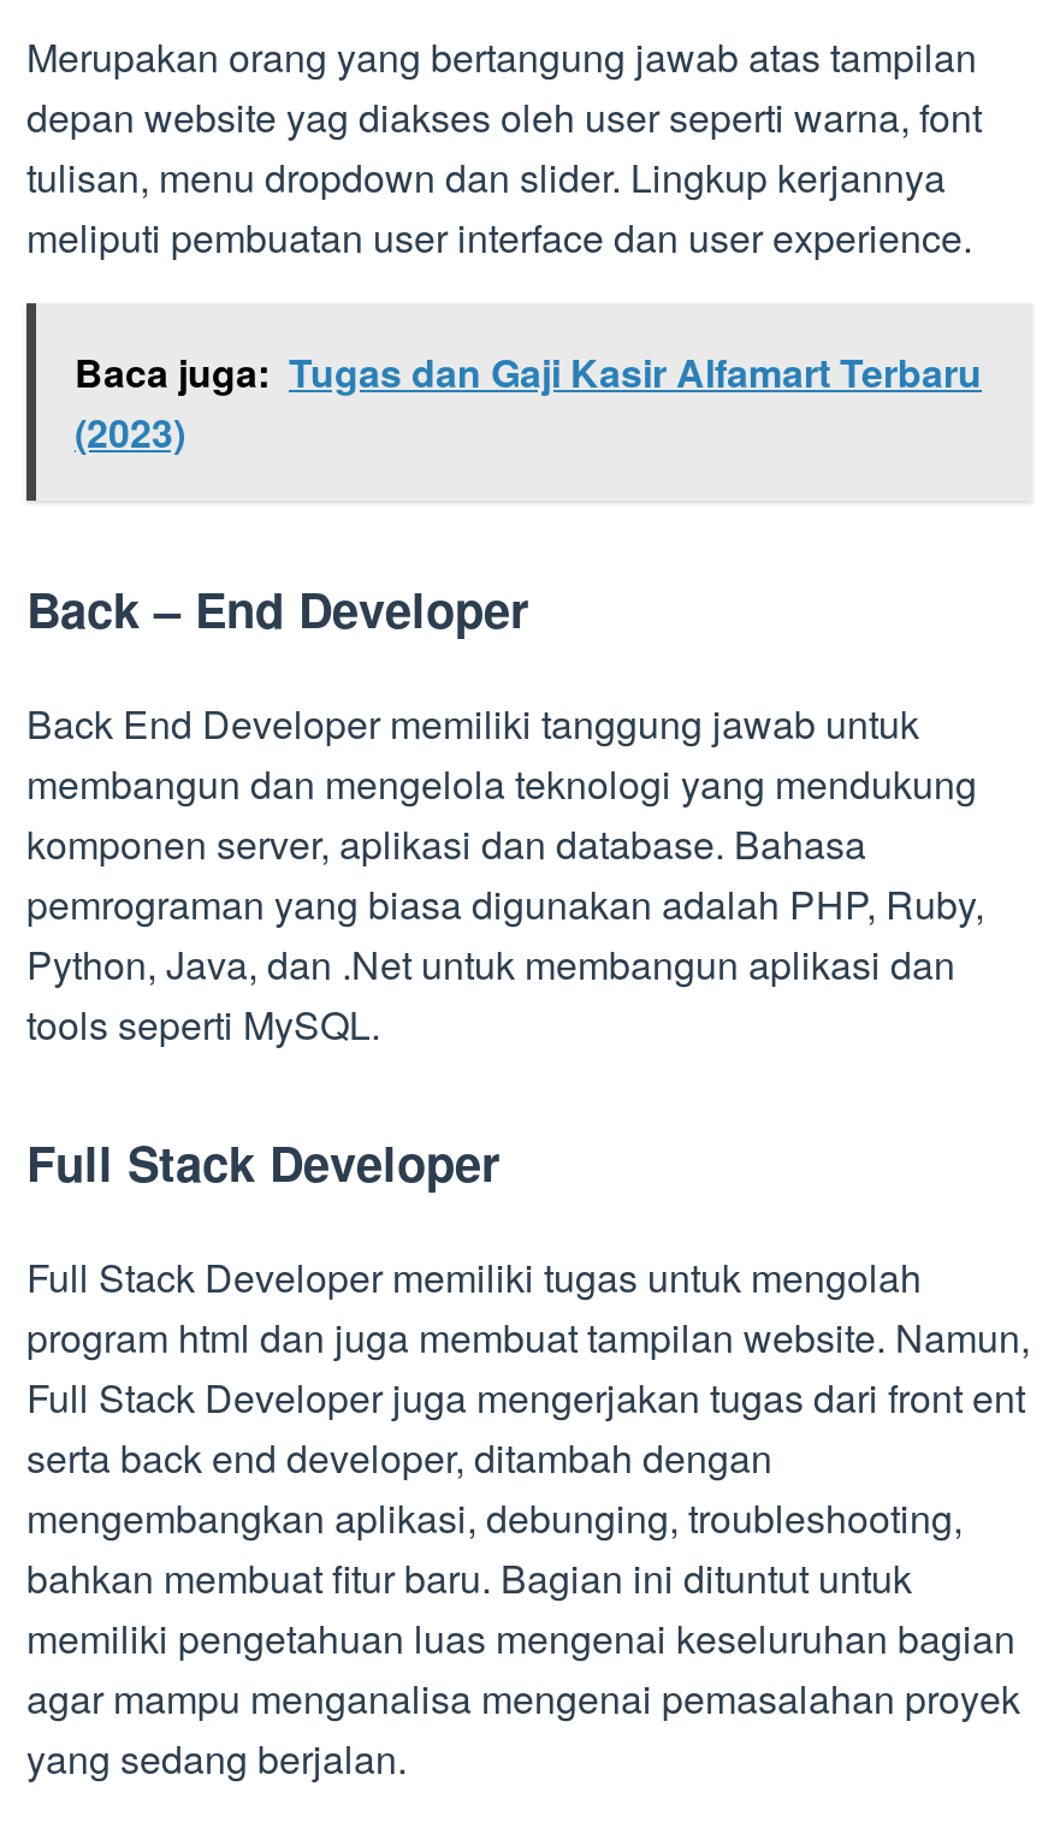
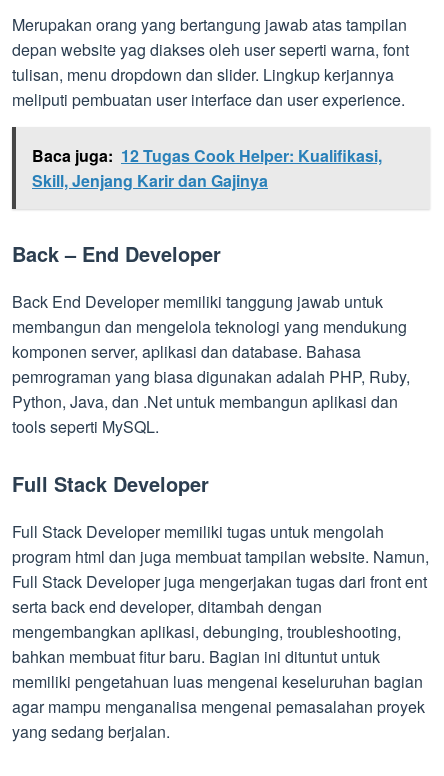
[75,343,982,459] Baca juga: Tugas dan Gaji Kasir Alfamart Terbaru | (2023) -> [32,144,382,192] Baca juga: 12 Tugas Cook Helper: Kualifikasi, | Skill, Jenjang Karir dan Gajinya

